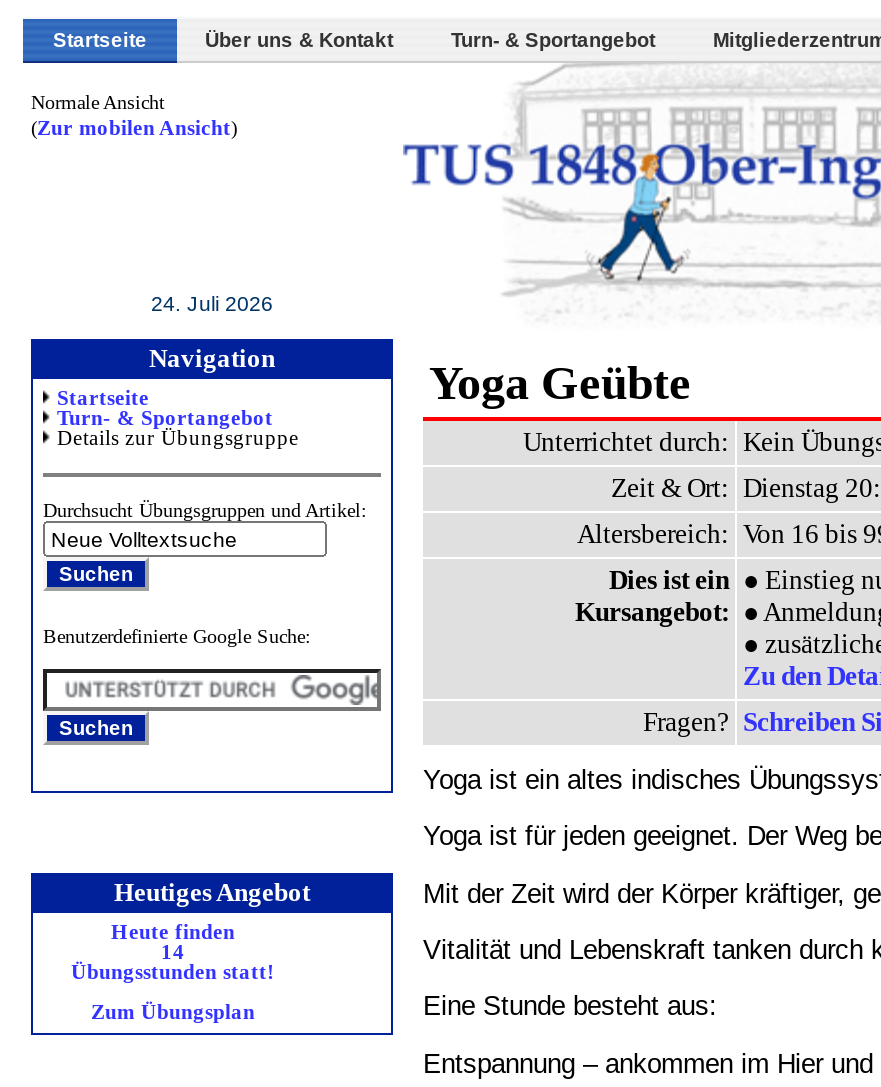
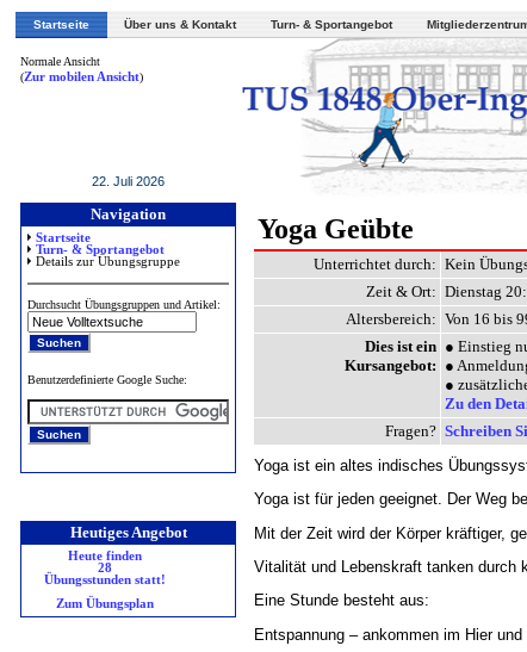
[151,292,273,316] 24. Juli 2026 -> [92,174,165,189] 22. Juli 2026
[161,942,185,964] 14 -> [98,562,112,575] 28

